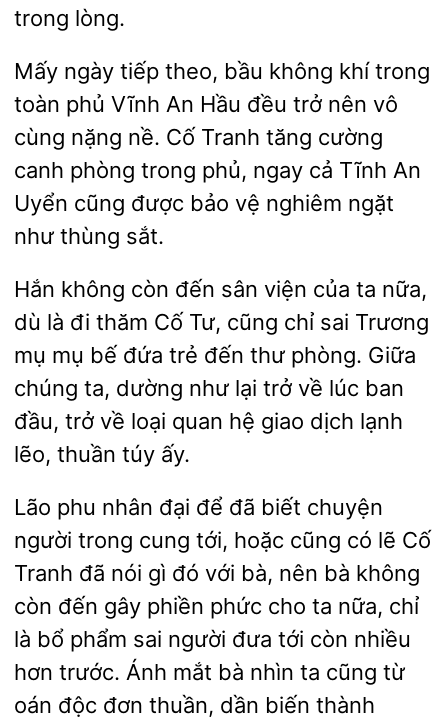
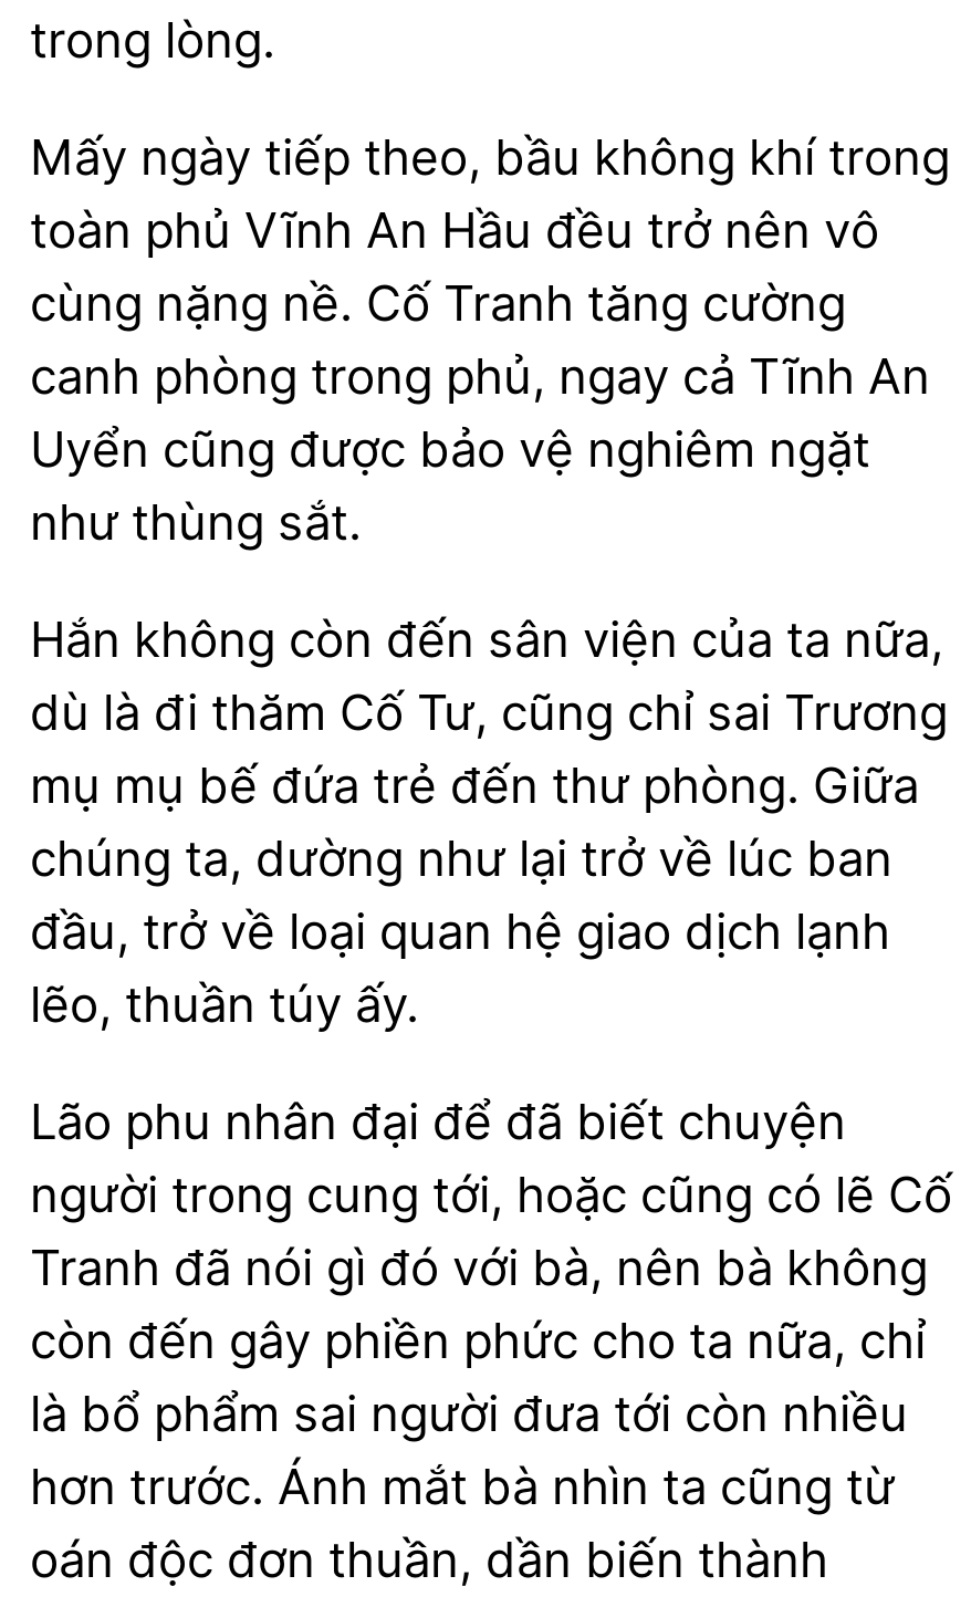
[14,91,398,117] toàn phủ Vĩnh An Hầu đều trở nên vô -> [30,201,879,259] toàn phủ | An Hầu đều trở | vô
[14,157,421,216] canh phòng trong phủ, | cả Tĩnh An | Uyển cũng được | nghiêm ngặt -> [30,347,930,478] canh phòng trong phủ, ngay cả Tĩnh An | cũng được bảo vệ nghiêm ngặt
[14,309,429,434] dù là đi thăm Cố Tư, cũng | sai Trương | mụ mụ bế đứa trẻ đến thư phòng. Giữa | chúng ta, dường như lại | về lúc ban | đầu, trở | loại quan hệ giao dịch lạnh -> [30,683,948,960] dù là đi thăm Cố Tư, cũng chỉ sai Trương | mụ bế đứa trẻ đến thư phòng. Giữa | chúng | như lại trở về lúc ban | đầu, trở về loại quan hệ giao dịch lạnh
[14,494,431,553] Lão phu nhân đại để | biết chuyện | người trong | tới, hoặc cũng có lẽ Cố -> [30,1093,952,1223] Lão phu nhân đại để đã biết chuyện | người trong cung tới, hoặc cũng có lẽ Cố
[14,626,411,685] là bổ phẩm sai người đưa tới còn nhiều | hơn trước. Ánh mắt bà nhìn ta cũng từ -> [30,1385,908,1515] là bổ | sai người đưa | còn nhiều | hơn | Ánh mắt bà nhìn ta cũng từ

